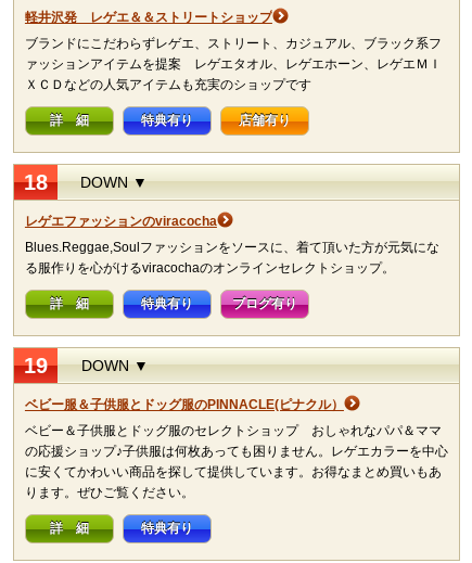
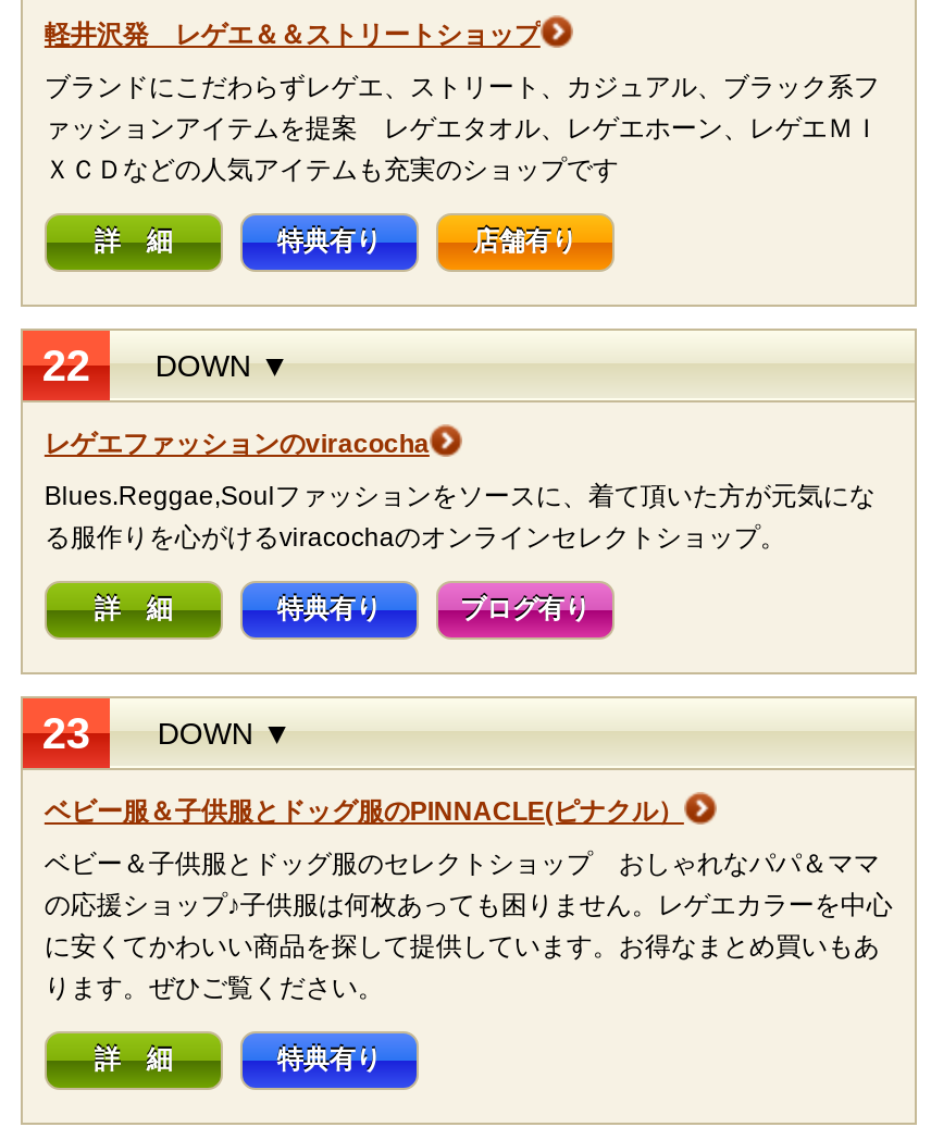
[24,170,48,194] 18 -> [42,342,90,389] 22
[24,354,48,378] 19 -> [42,709,90,757] 23

